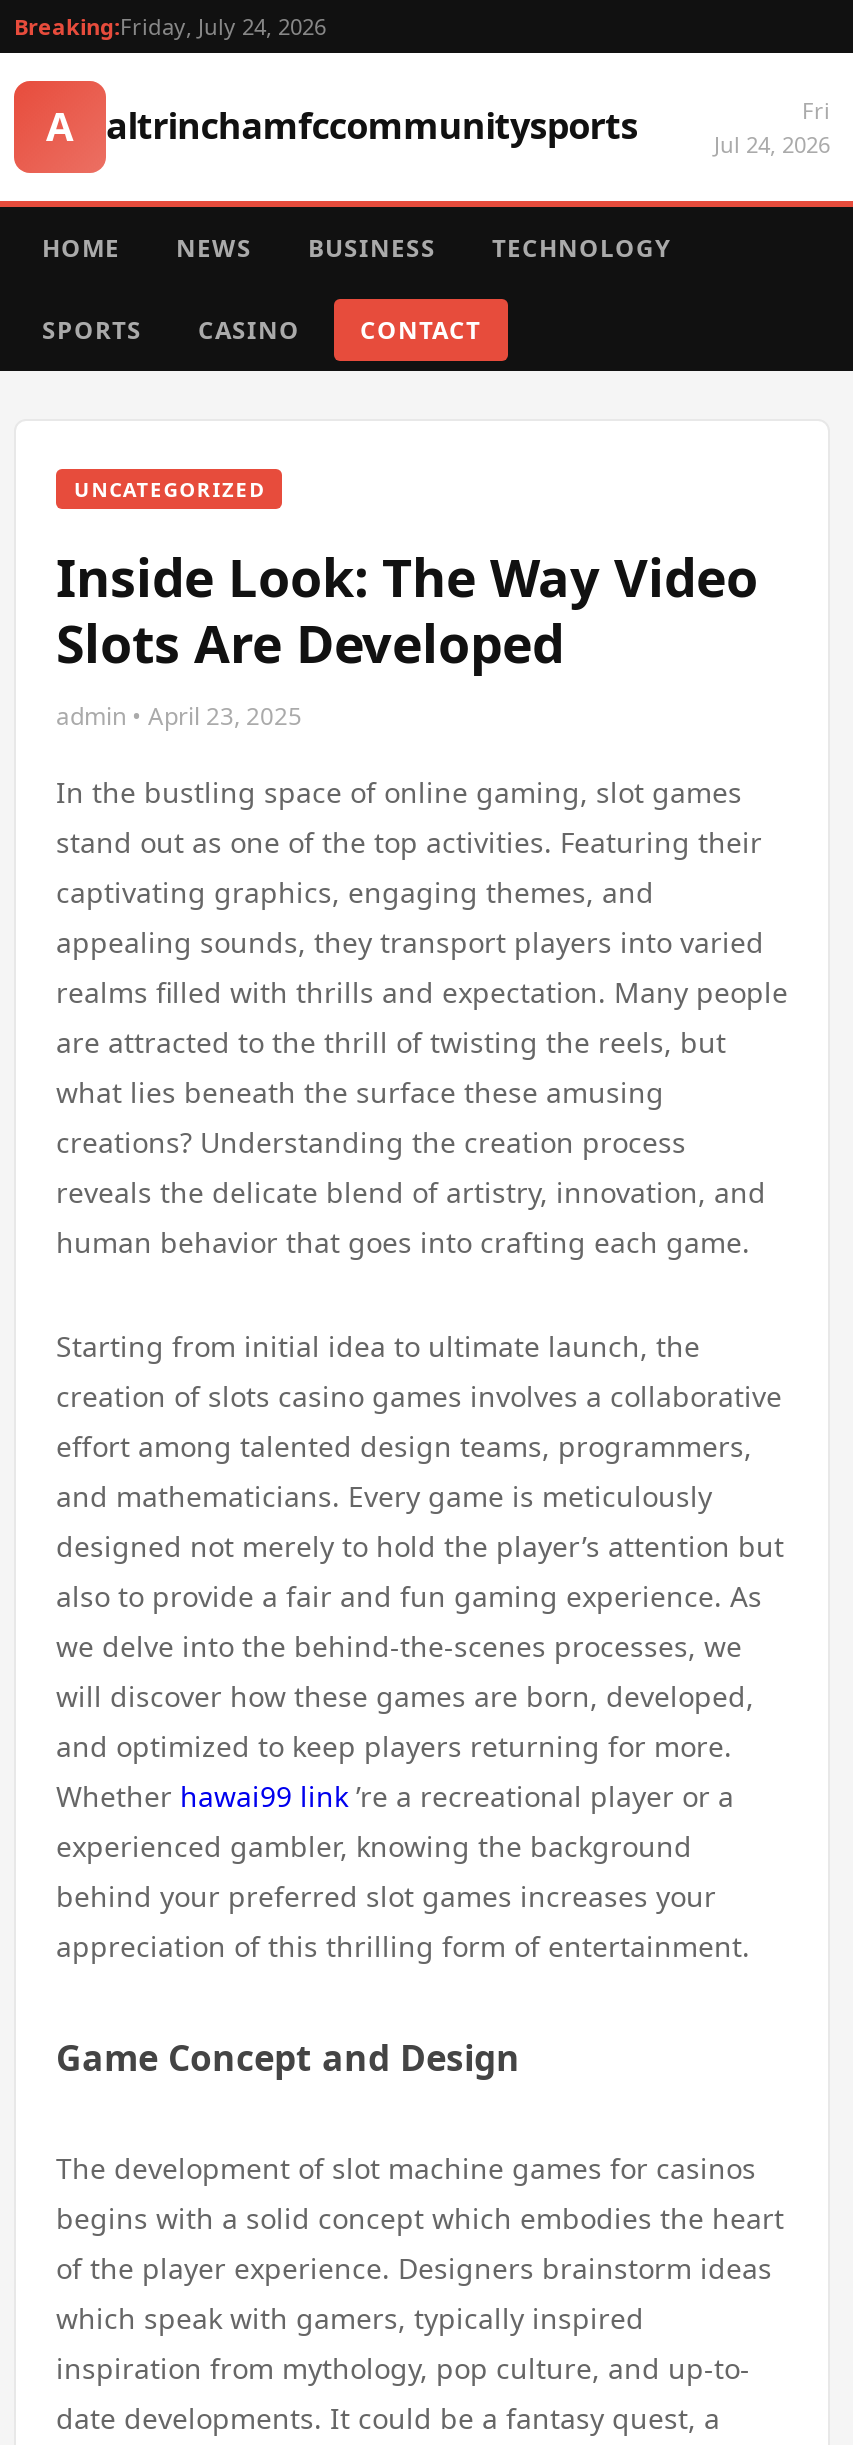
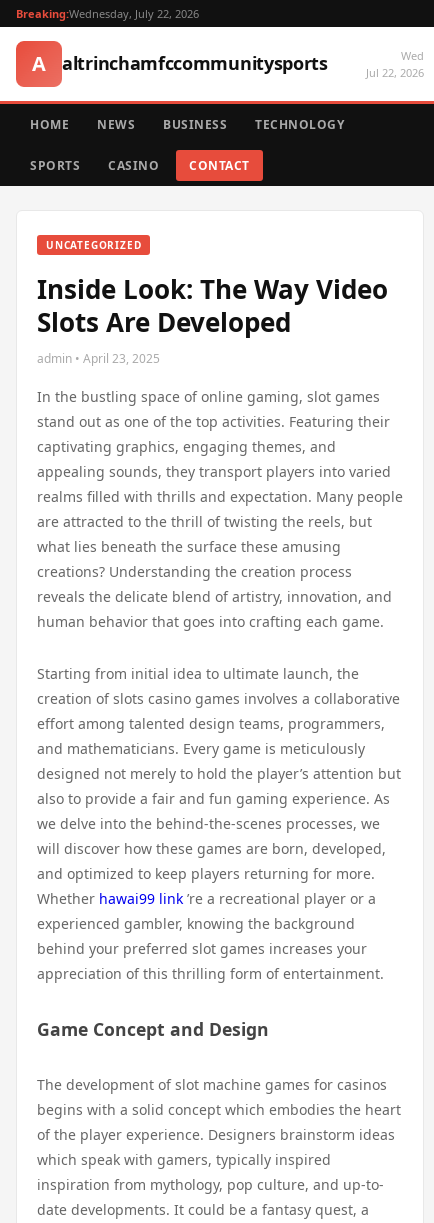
[14,11,326,41] Breaking:Friday, July 24, 2026 -> [16,6,199,21] Breaking:Wednesday, July 22, 2026
[714,95,830,159] Fri | Jul 24, 2026 -> [366,48,424,80] Wed | Jul 22, 2026

